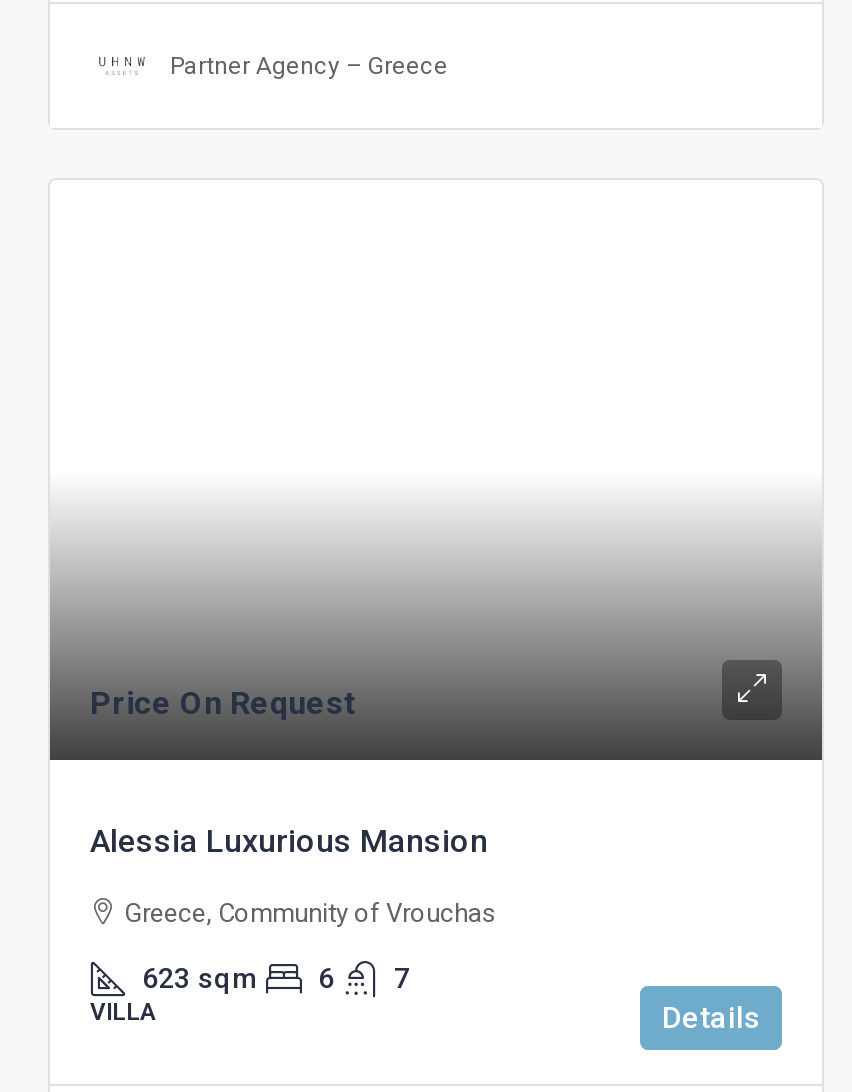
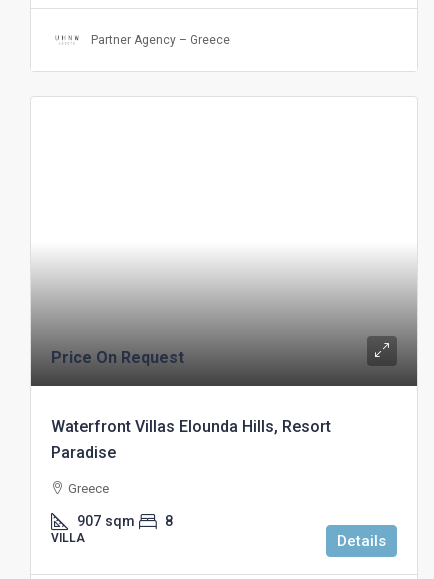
[90,821,488,859] Alessia Luxurious Mansion -> [51,417,331,462] Waterfront Villas Elounda Hills, Resort | Paradise
[124,897,496,927] Greece, Community of Vrouchas -> [68,481,109,496] Greece
[142,961,410,993] 623 sqm | 6 | 7 -> [77,513,173,529] 907 sqm | 8

